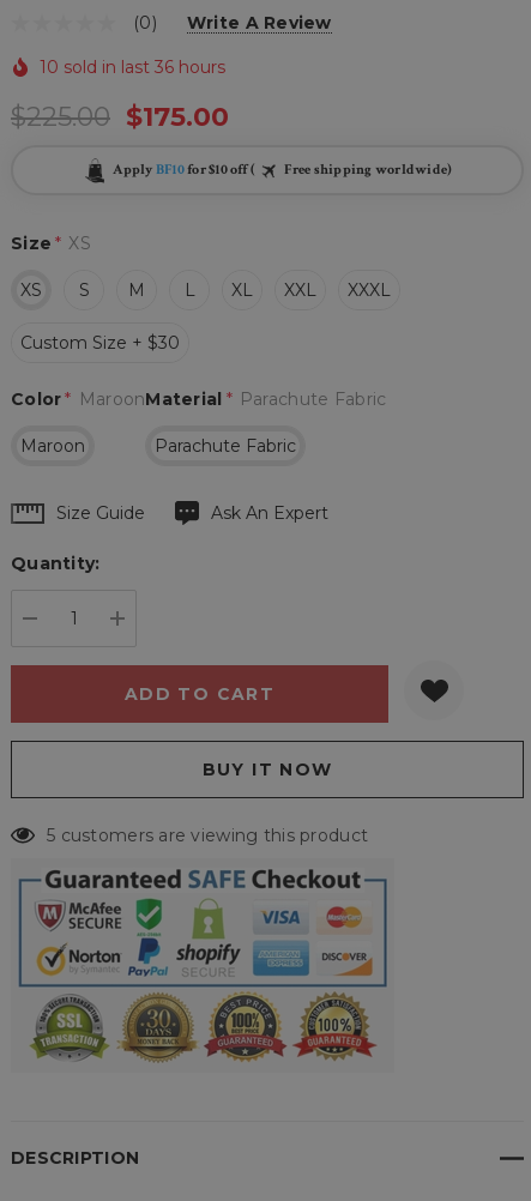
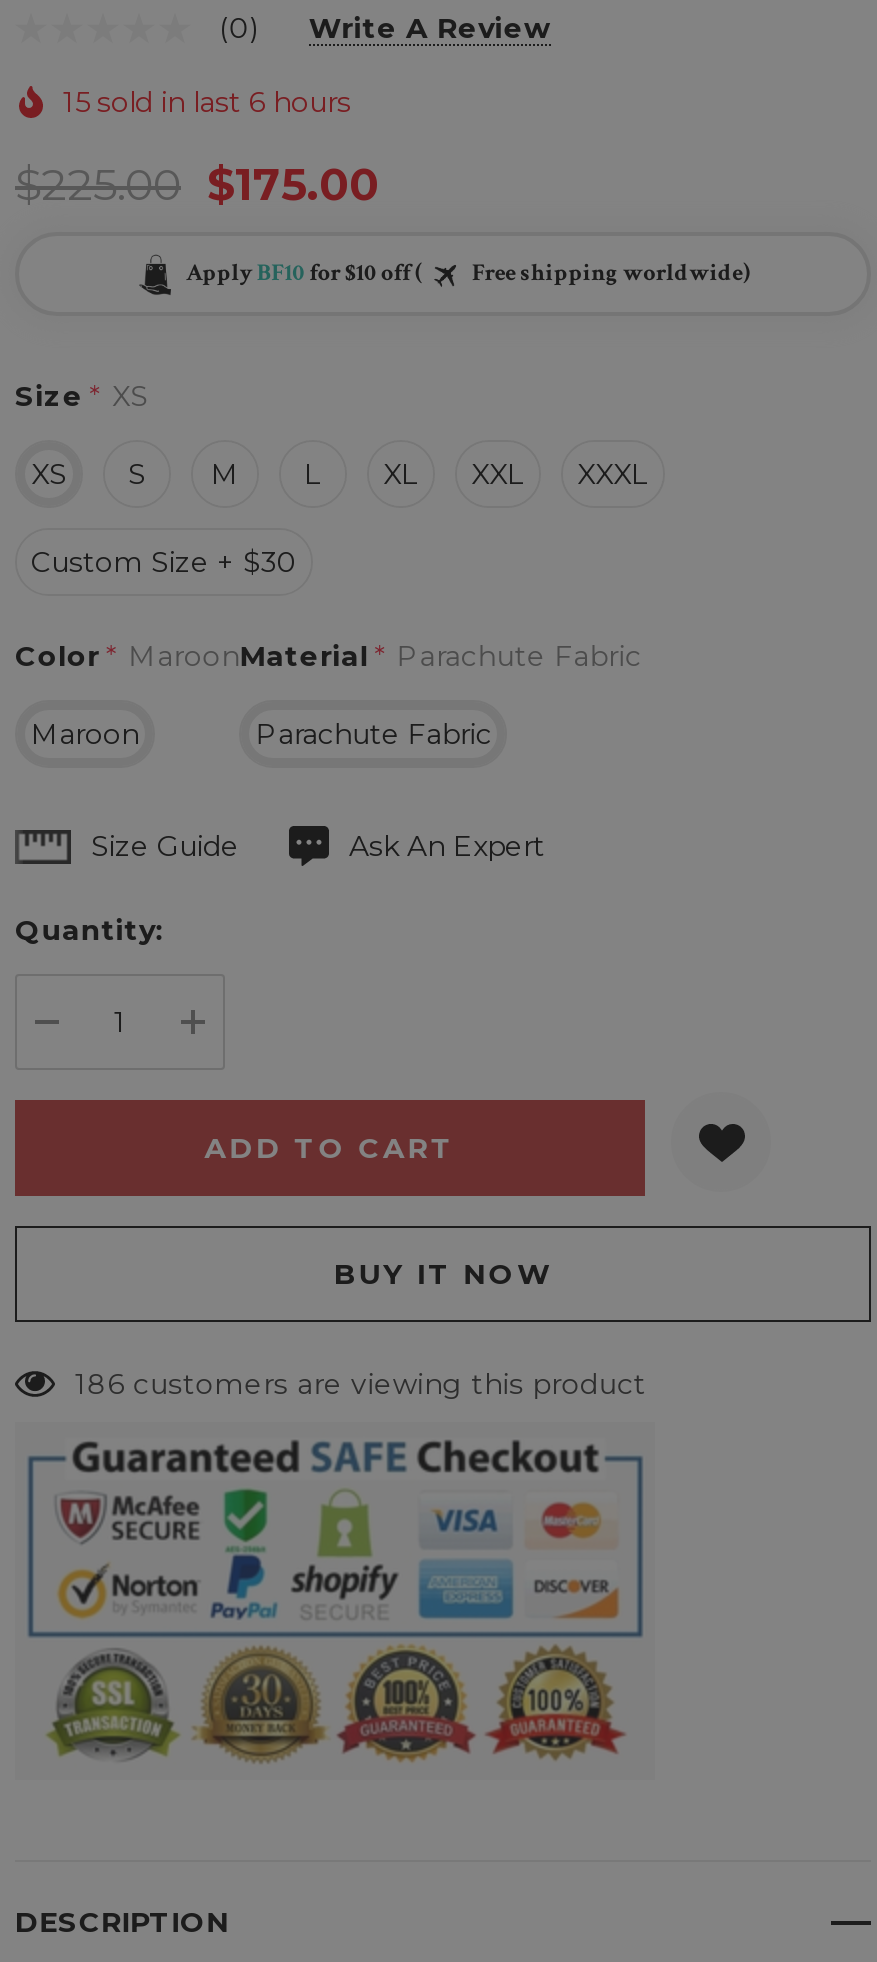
[40,57,225,78] 10 sold in last 36 hours -> [63,85,351,121] 15 sold in last 6 hours
[47,825,368,847] 5 customers are viewing this product -> [75,1367,646,1403] 186 customers are viewing this product

